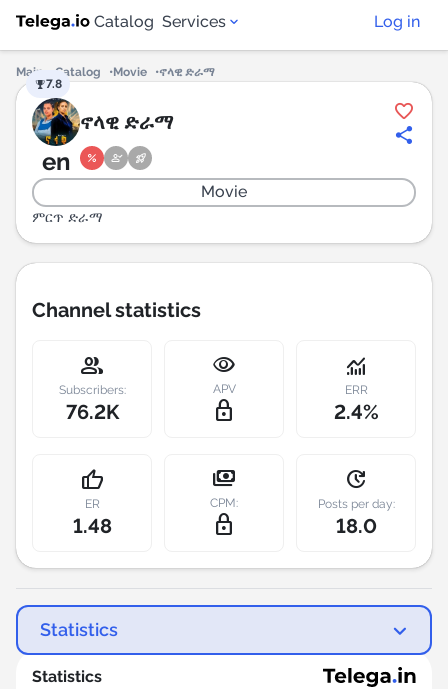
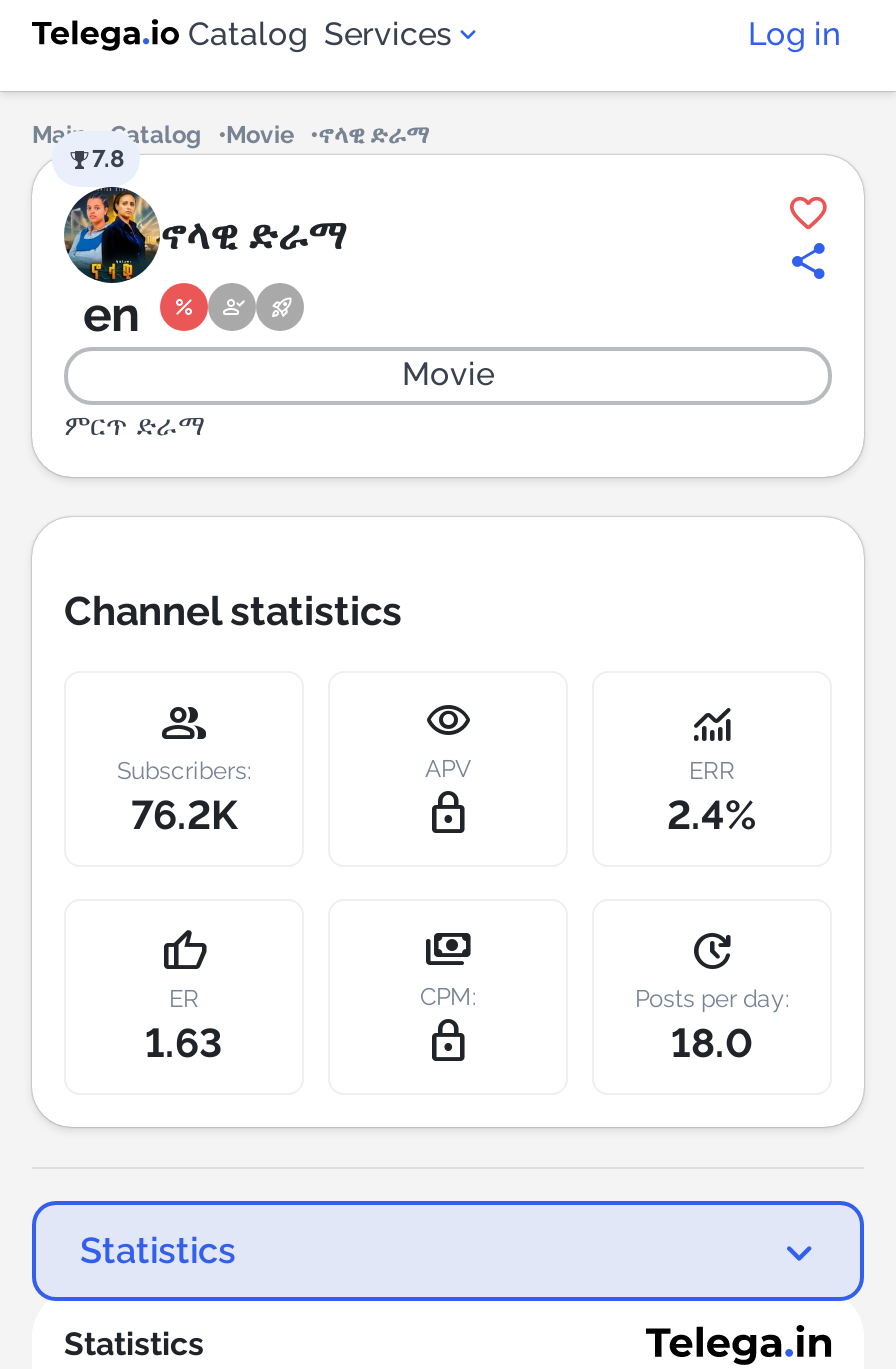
[72,514,111,538] 1.48 -> [145,1019,223,1067] 1.63

